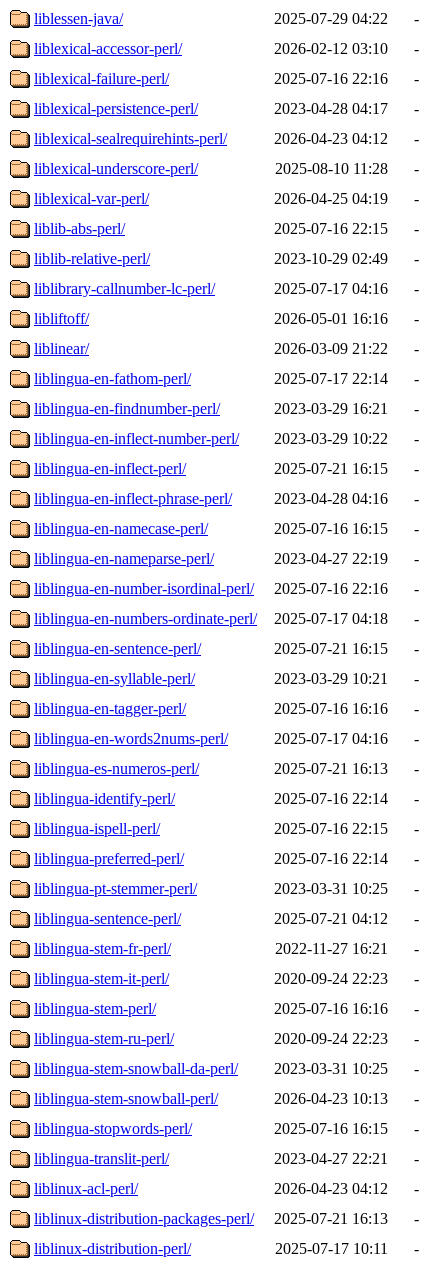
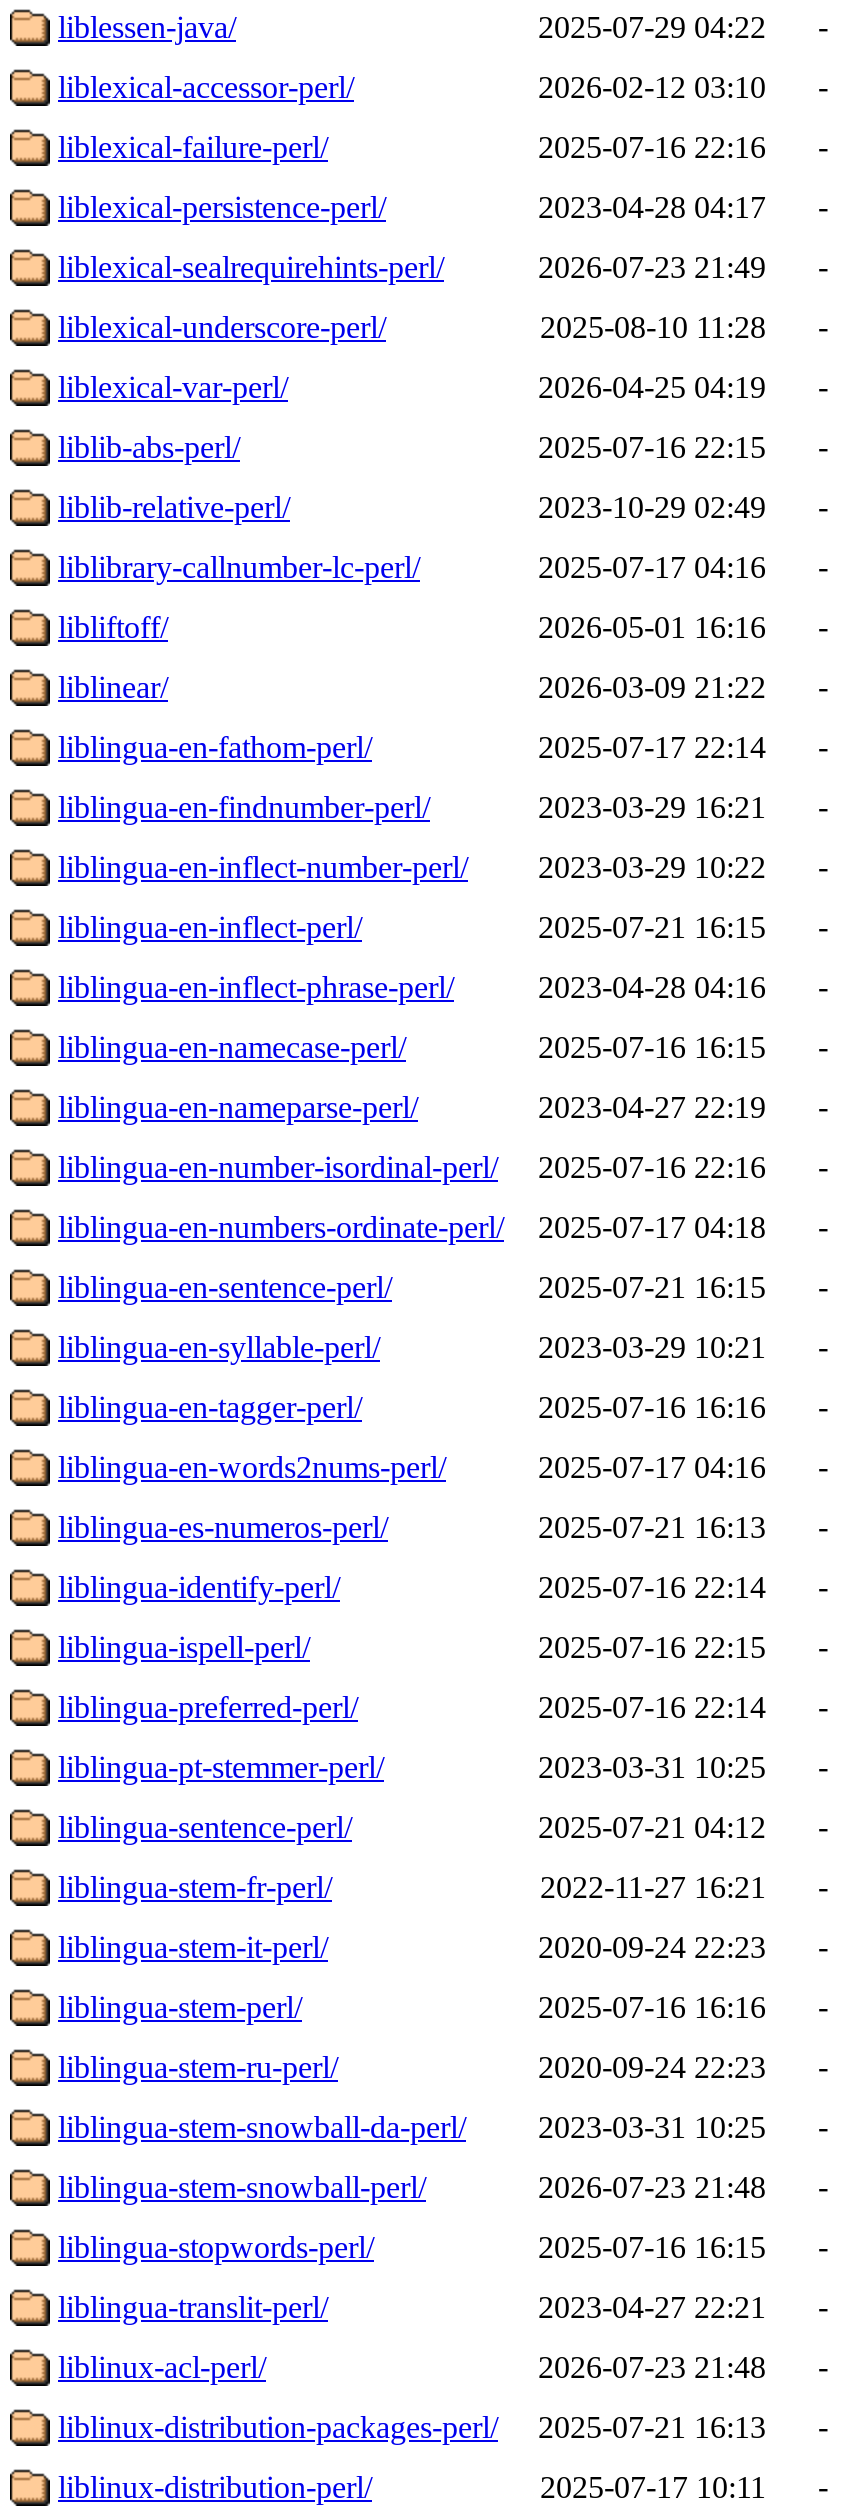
[274,130,388,147] 2026-04-23 04:12 -> [538,250,766,284] 2026-07-23 21:49
[274,1090,388,1107] 2026-04-23 10:13 -> [538,2170,766,2204] 2026-07-23 21:48
[274,1180,388,1197] 2026-04-23 04:12 -> [538,2350,766,2384] 2026-07-23 21:48

